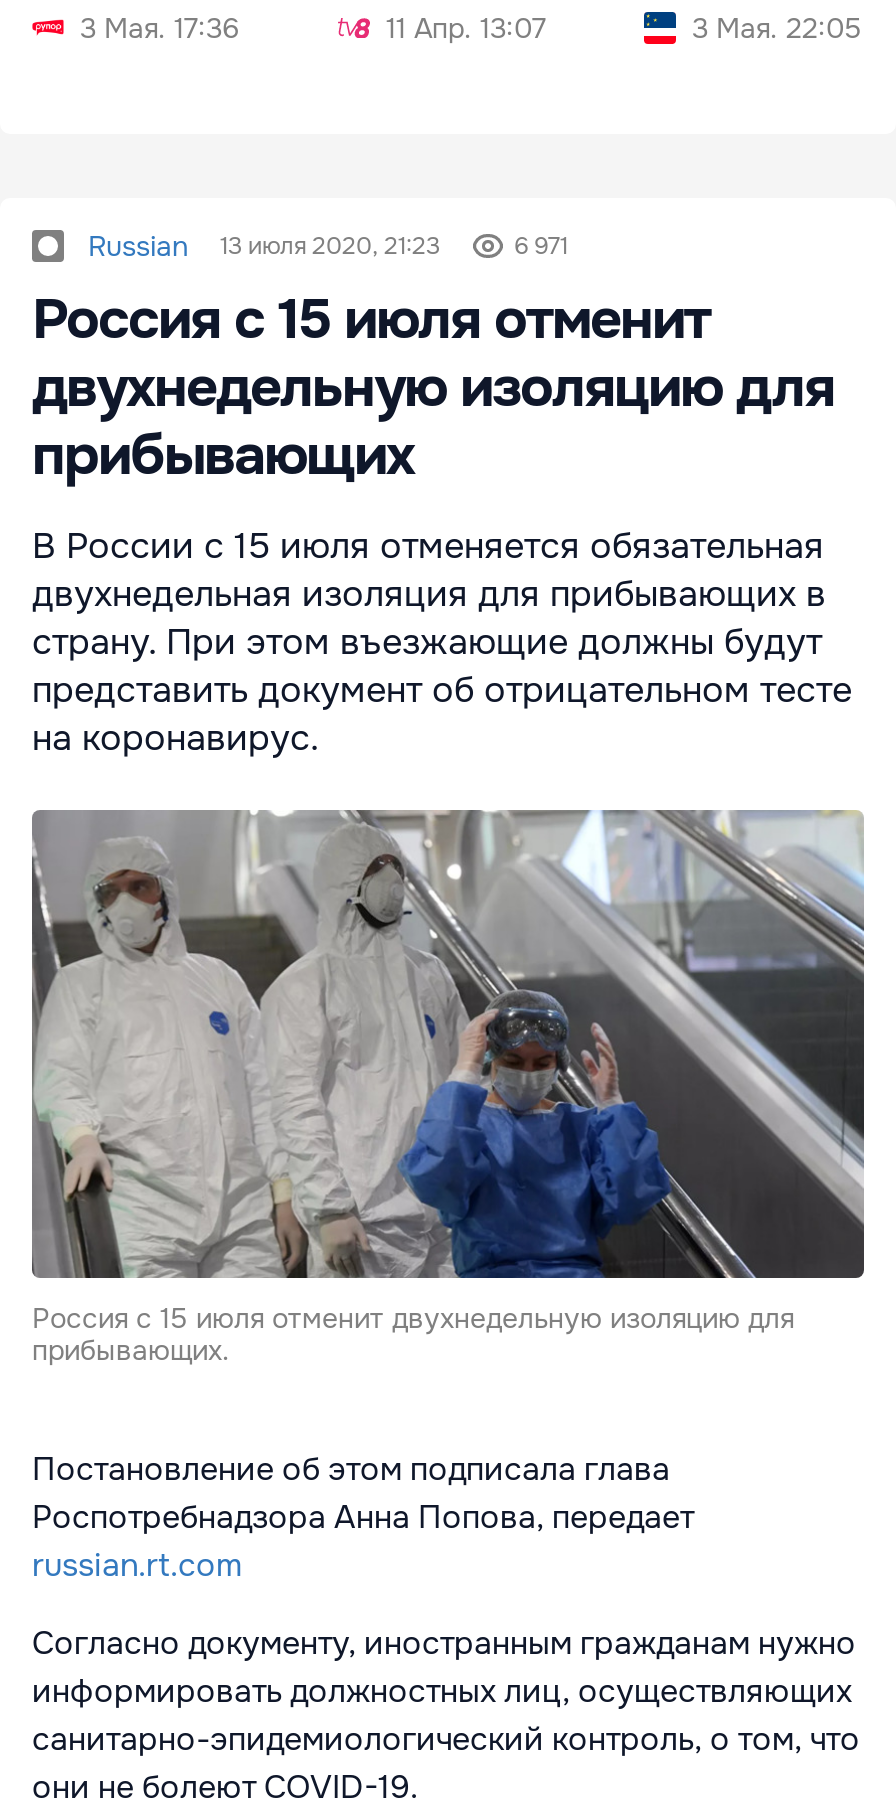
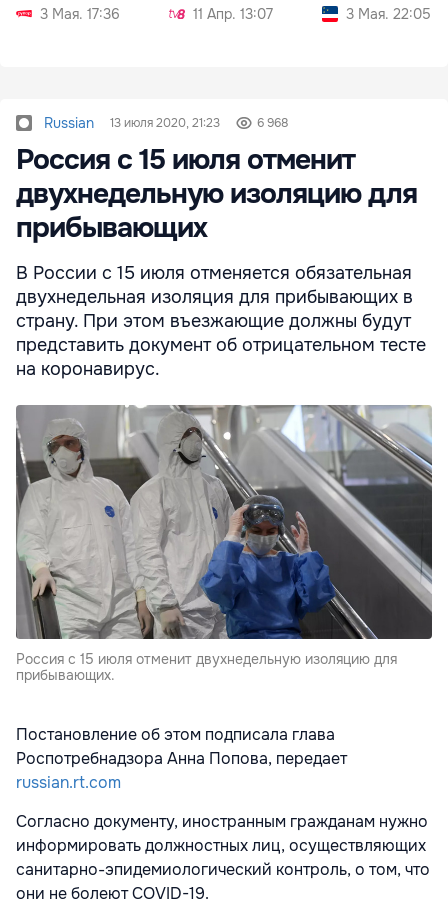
[514,230,568,262] 6 971 -> [257,115,288,131] 6 968

